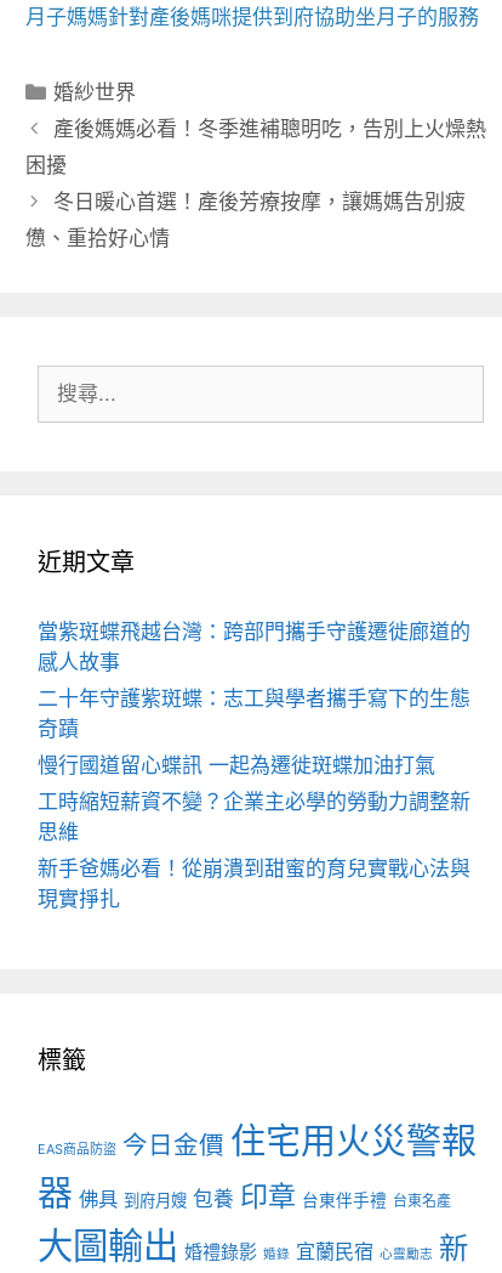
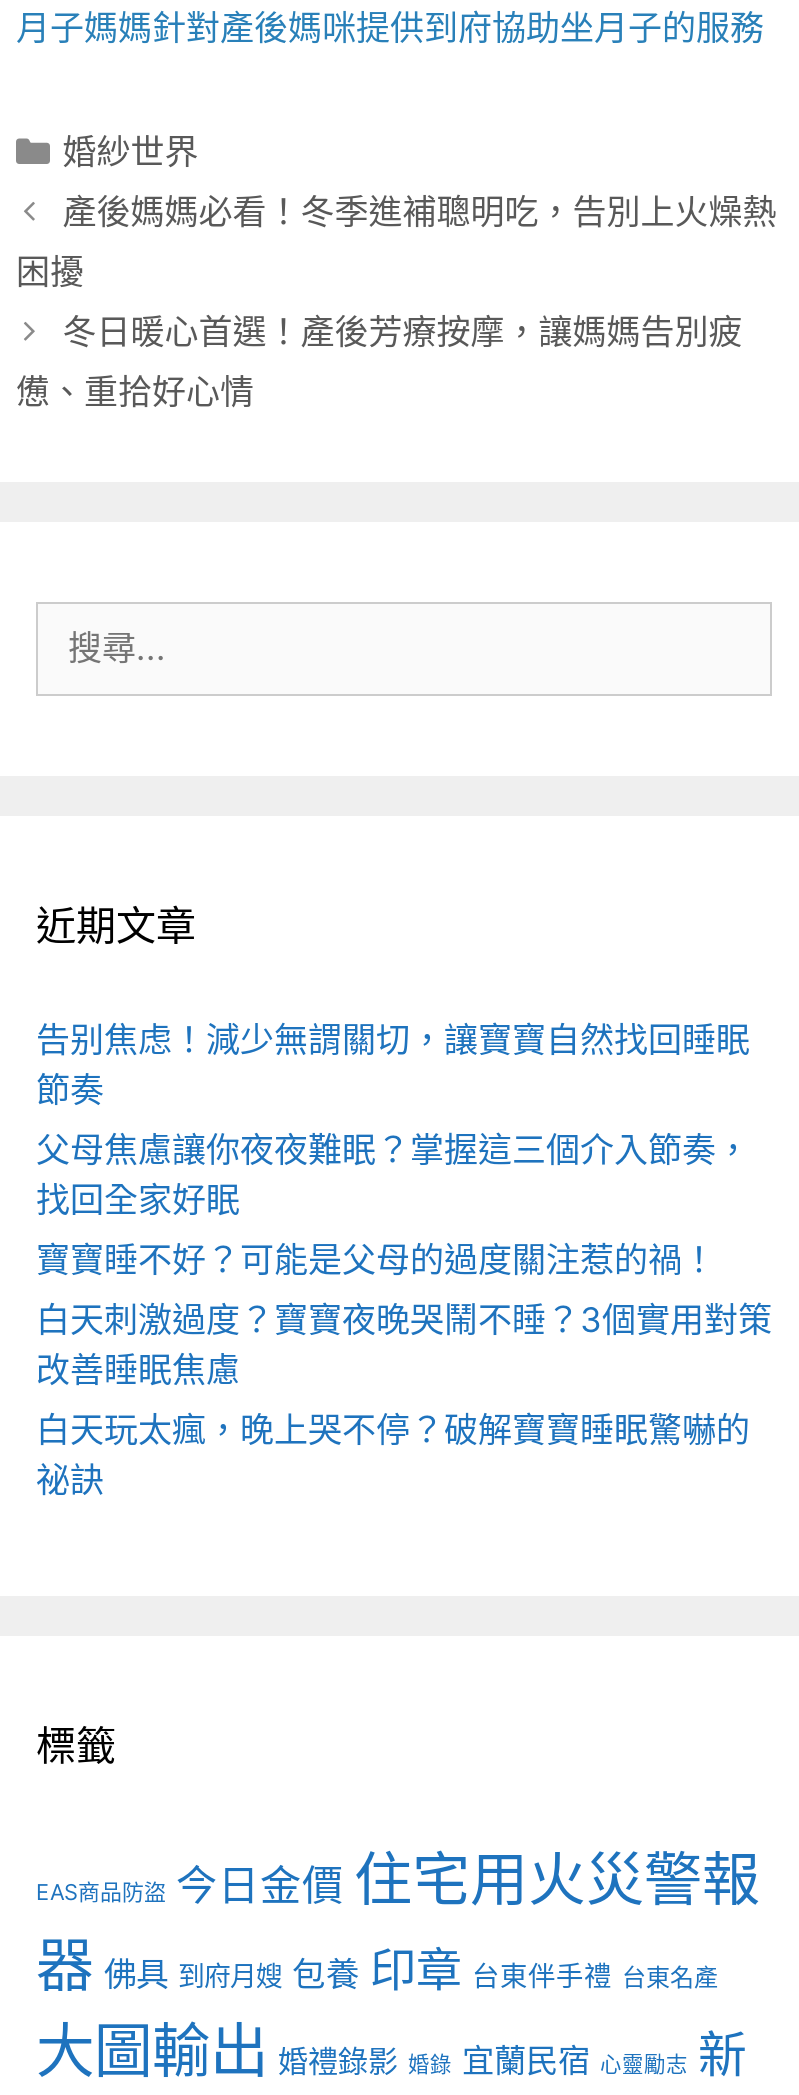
[38,619,470,674] 當紫斑蝶飛越台灣：跨部門攜手守護遷徙廊道的 | 感人故事 -> [36,1020,750,1110] 告别焦虑！減少無謂關切，讓寶寶自然找回睡眠 | 節奏
[38,686,470,741] 二十年守護紫斑蝶：志工與學者攜手寫下的生態 | 奇蹟 -> [36,1130,750,1220] 父母焦慮讓你夜夜難眠？掌握這三個介入節奏， | 找回全家好眠
[38,753,435,777] 慢行國道留心蝶訊 一起為遷徙斑蝶加油打氣 -> [36,1240,716,1280] 寶寶睡不好？可能是父母的過度關注惹的禍！
[38,790,470,844] 工時縮短薪資不變？企業主必學的勞動力調整新 | 思維 -> [36,1300,772,1390] 白天刺激過度？寶寶夜晚哭鬧不睡？3個實用對策 | 改善睡眠焦慮
[38,856,470,911] 新手爸媽必看！從崩潰到甜蜜的育兒實戰心法與 | 現實掙扎 -> [36,1410,750,1500] 白天玩太瘋，晚上哭不停？破解寶寶睡眠驚嚇的 | 祕訣

